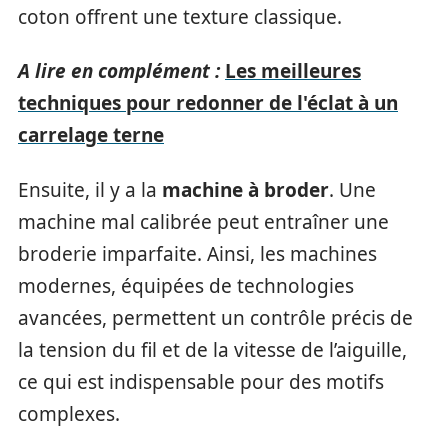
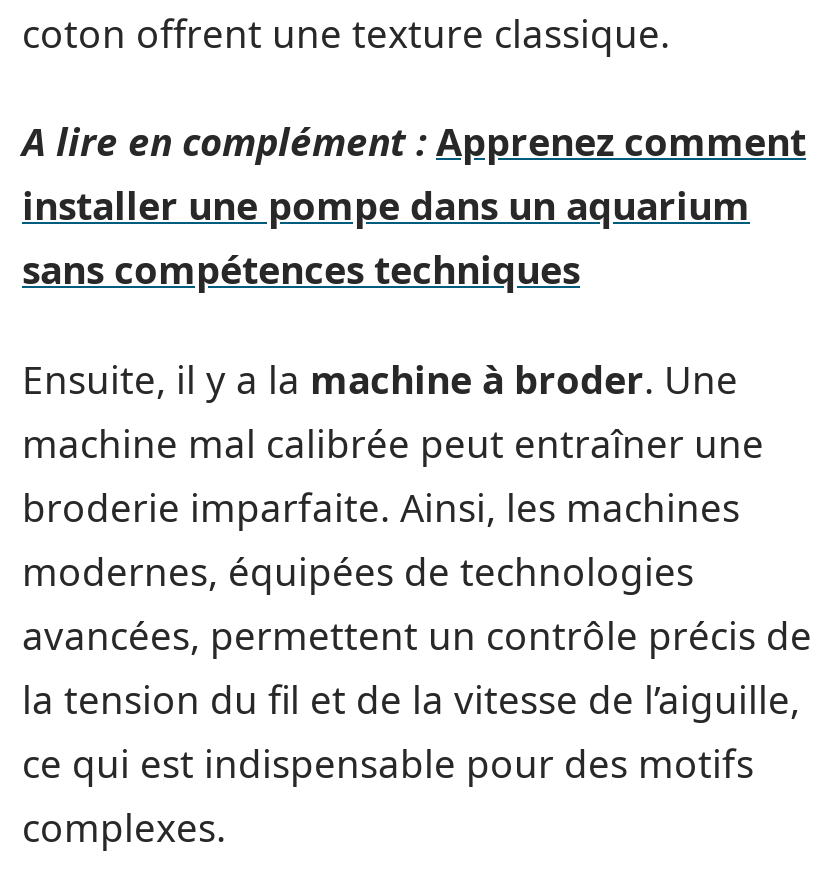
[18,58,398,148] A lire en complément : Les meilleures | techniques pour redonner de l'éclat à un | carrelage terne -> [22,116,806,296] A lire en complément : Apprenez comment | installer une pompe dans un aquarium | sans compétences techniques

